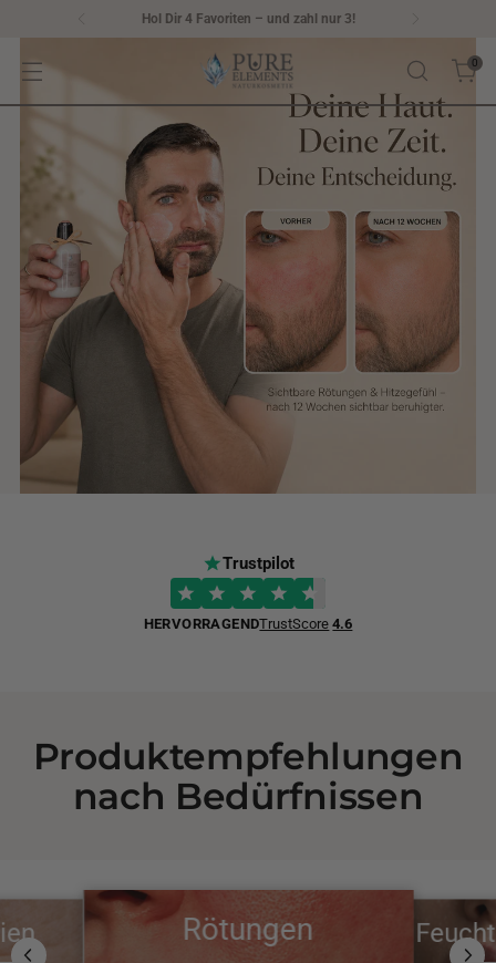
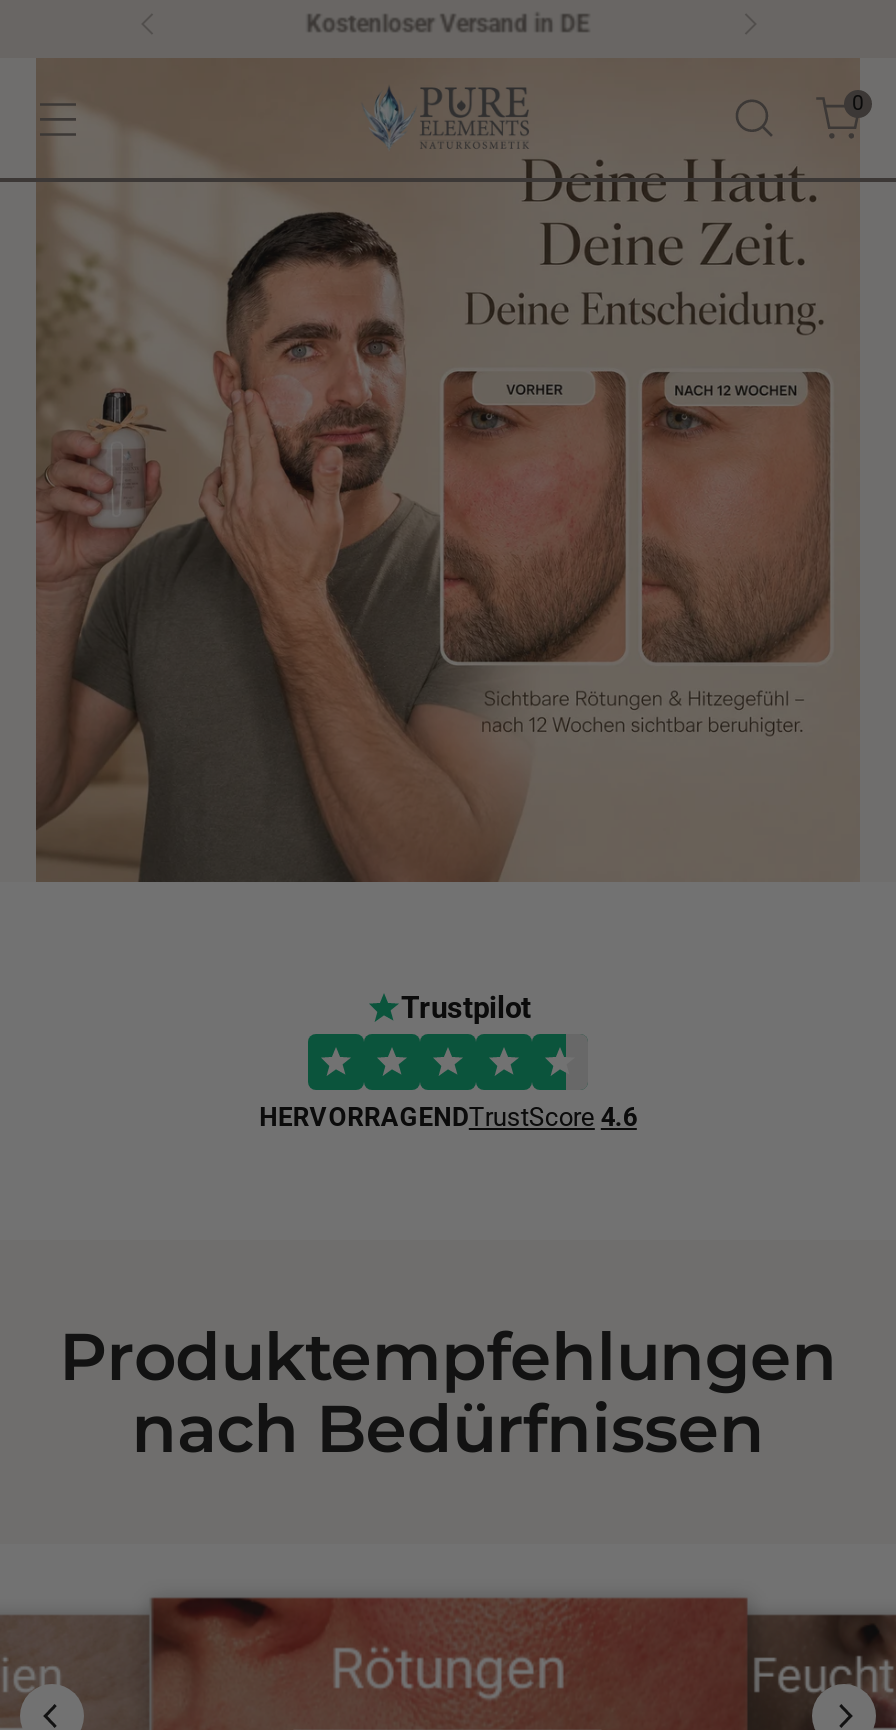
[141,11,355,26] Hol Dir 4 Favoriten – und zahl nur 3! -> [306,9,590,37] Kostenloser Versand in DE

